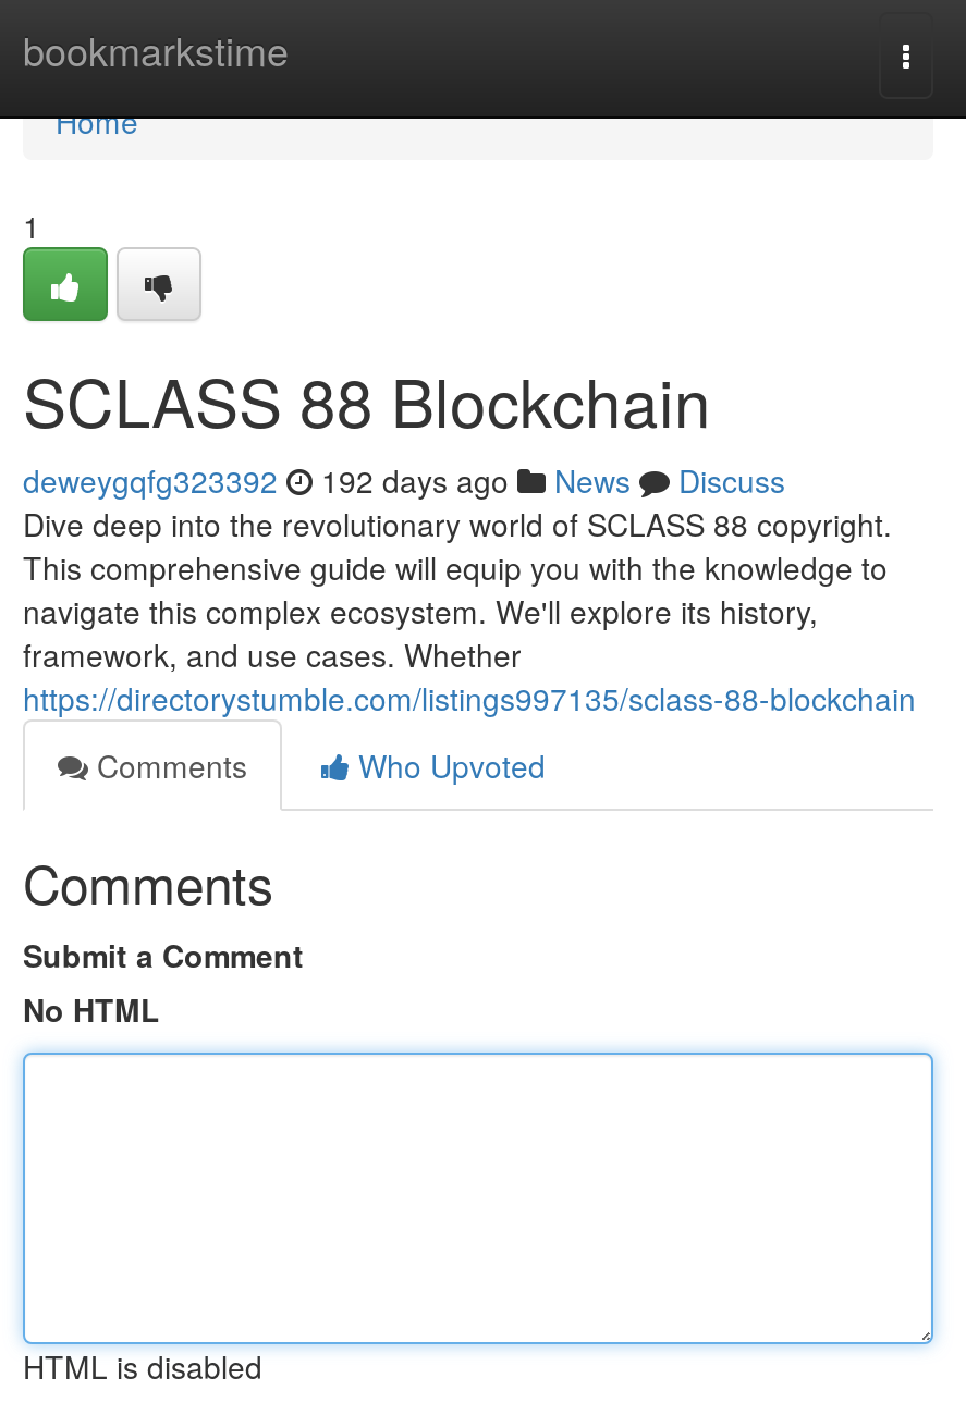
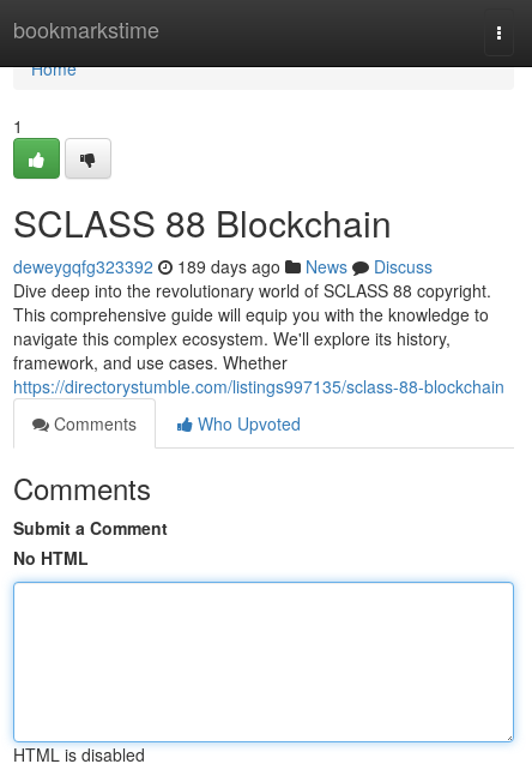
[23,458,785,502] deweygqfg323392 192 days ago News Discuss -> [13,254,433,278] deweygqfg323392 189 days ago News Discuss

